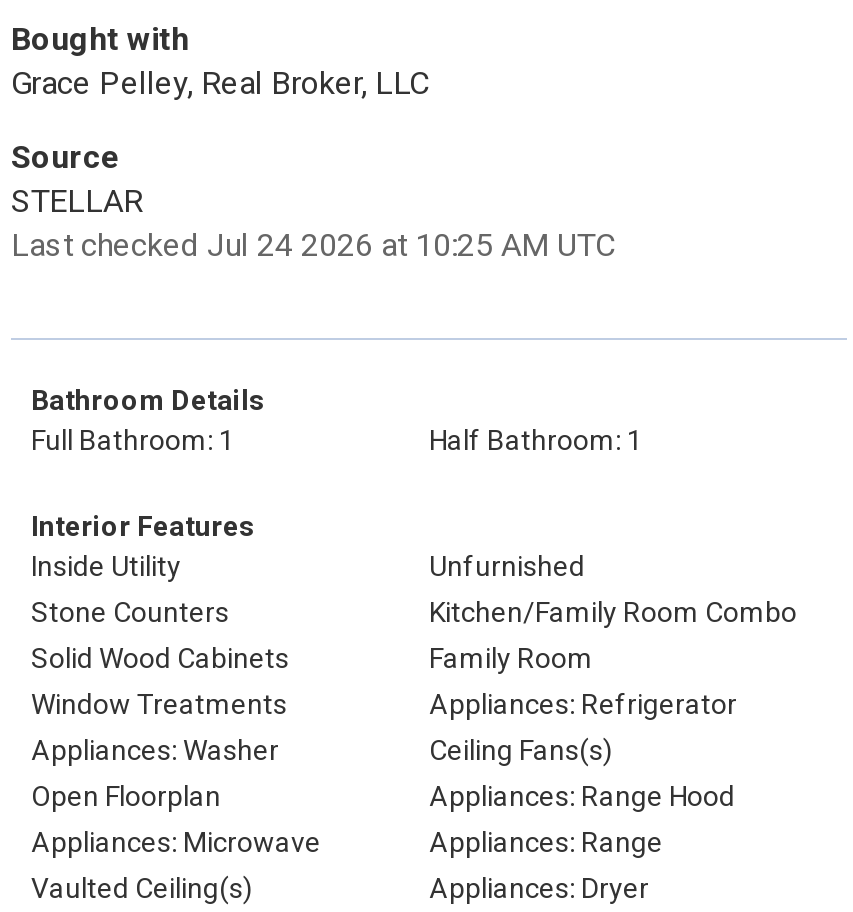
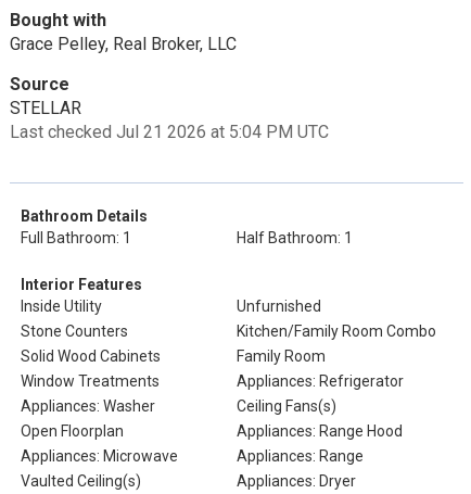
[11,226,615,264] Last checked Jul 24 2026 at 10:25 AM UTC -> [10,122,329,142] Last checked Jul 21 2026 at 5:04 PM UTC

